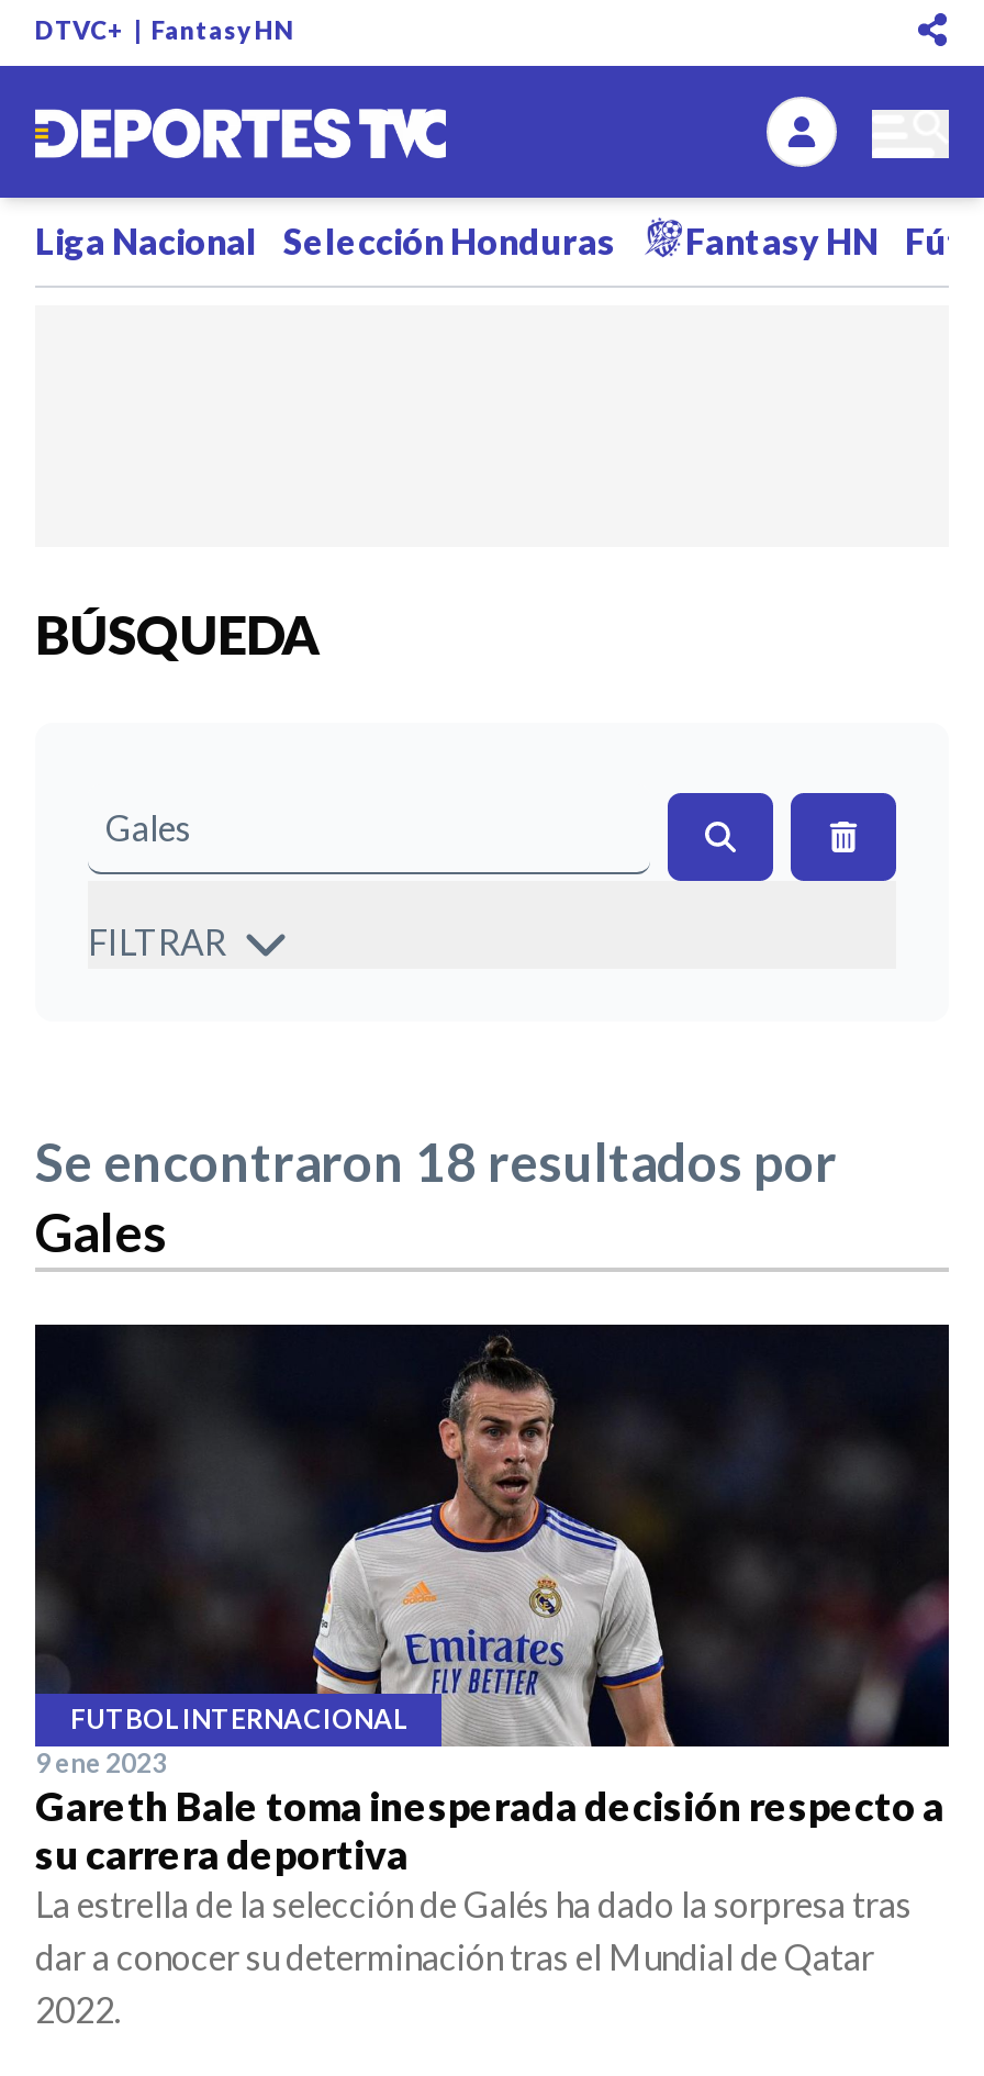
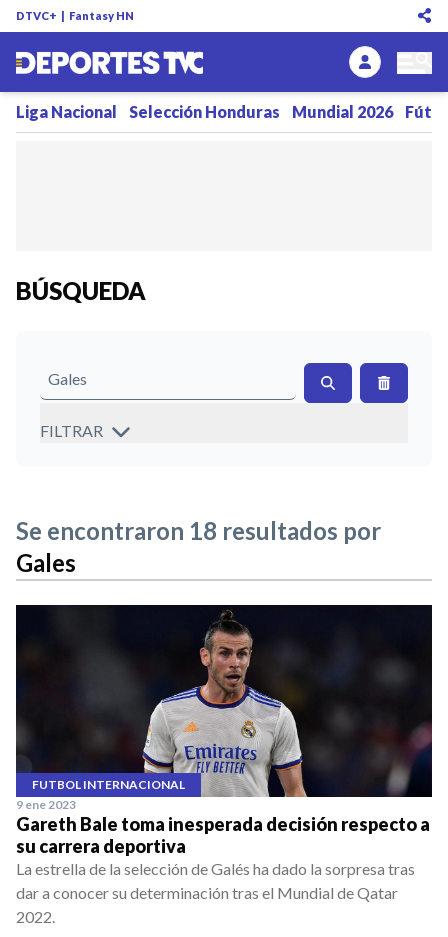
[685,220,879,261] Fantasy HN -> [292,102,393,121] Mundial 2026

